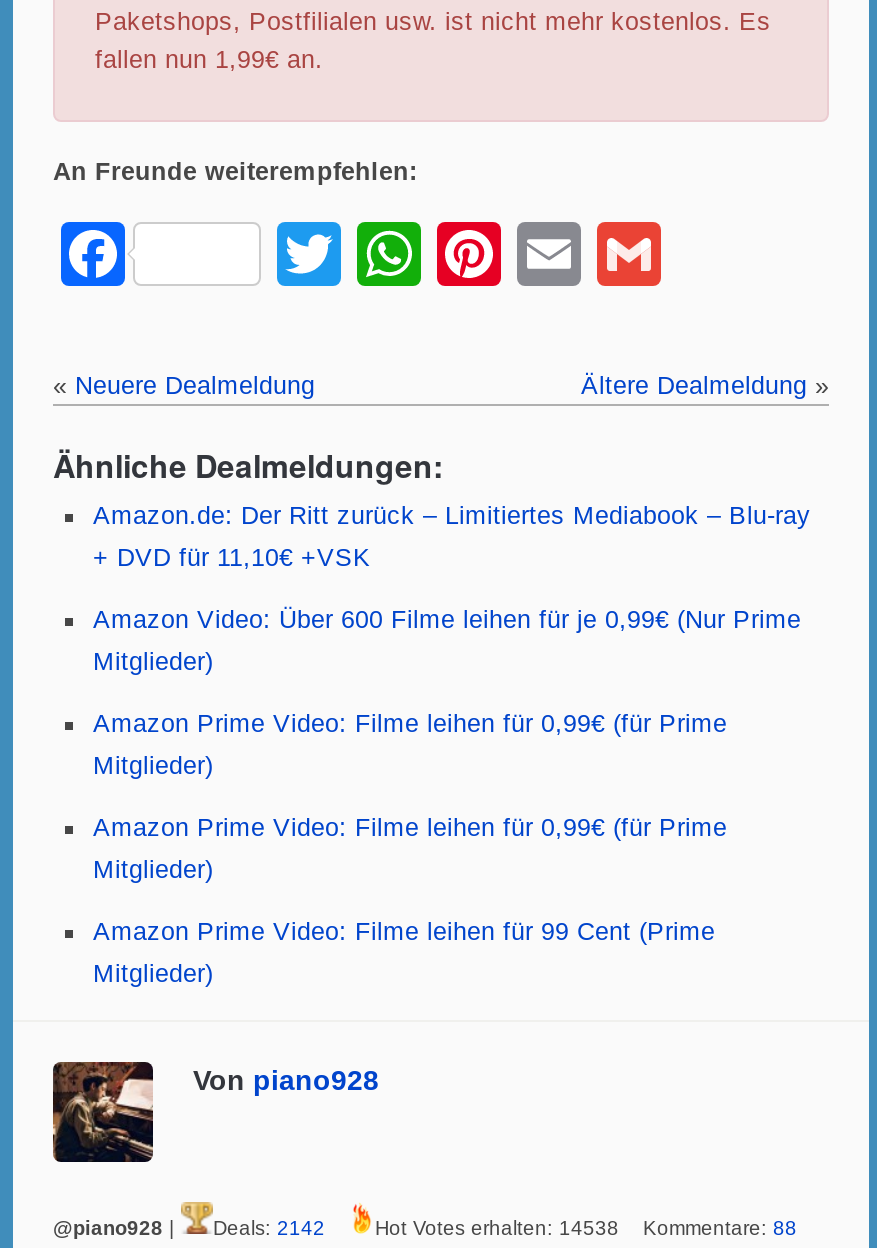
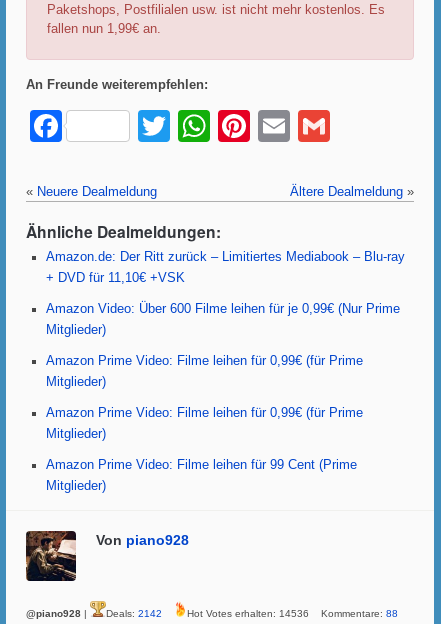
[375,1216,797,1238] Hot Votes erhalten: 14538 Kommentare: 88 -> [187,608,398,619] Hot Votes erhalten: 14536 Kommentare: 88

